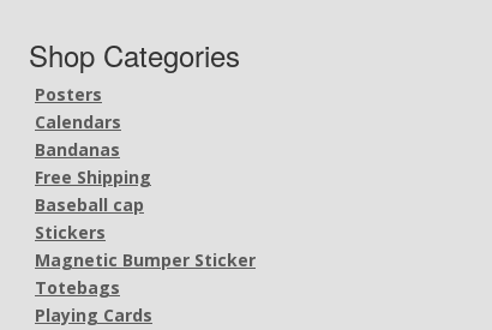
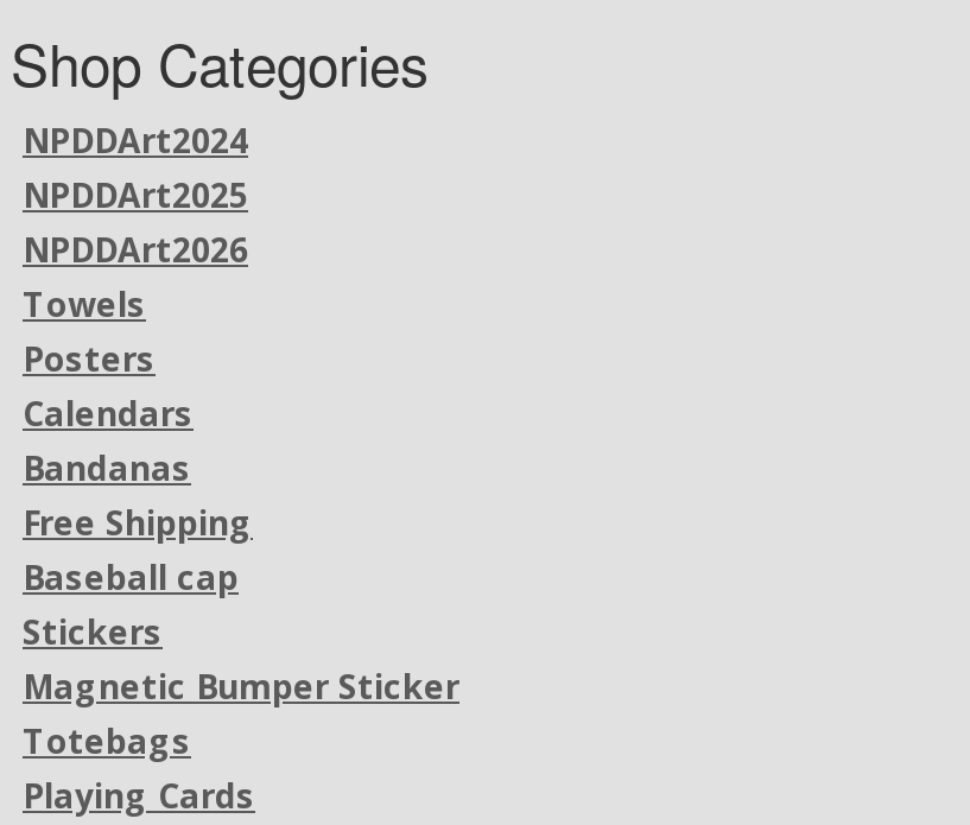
none -> [23,118,248,327] NPDDArt2024 | NPDDArt2025 | NPDDArt2026 | Towels

